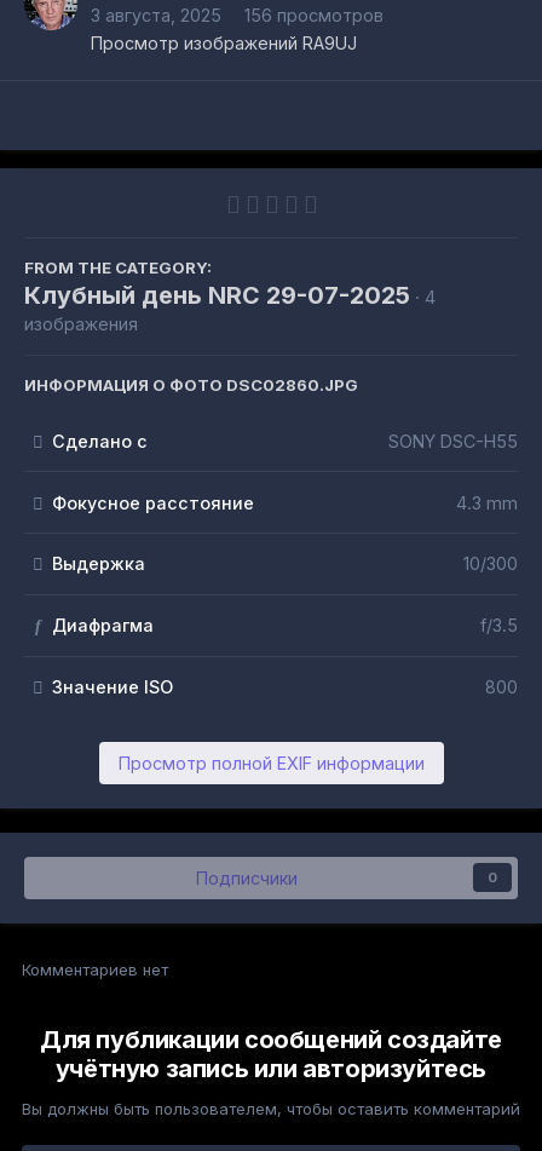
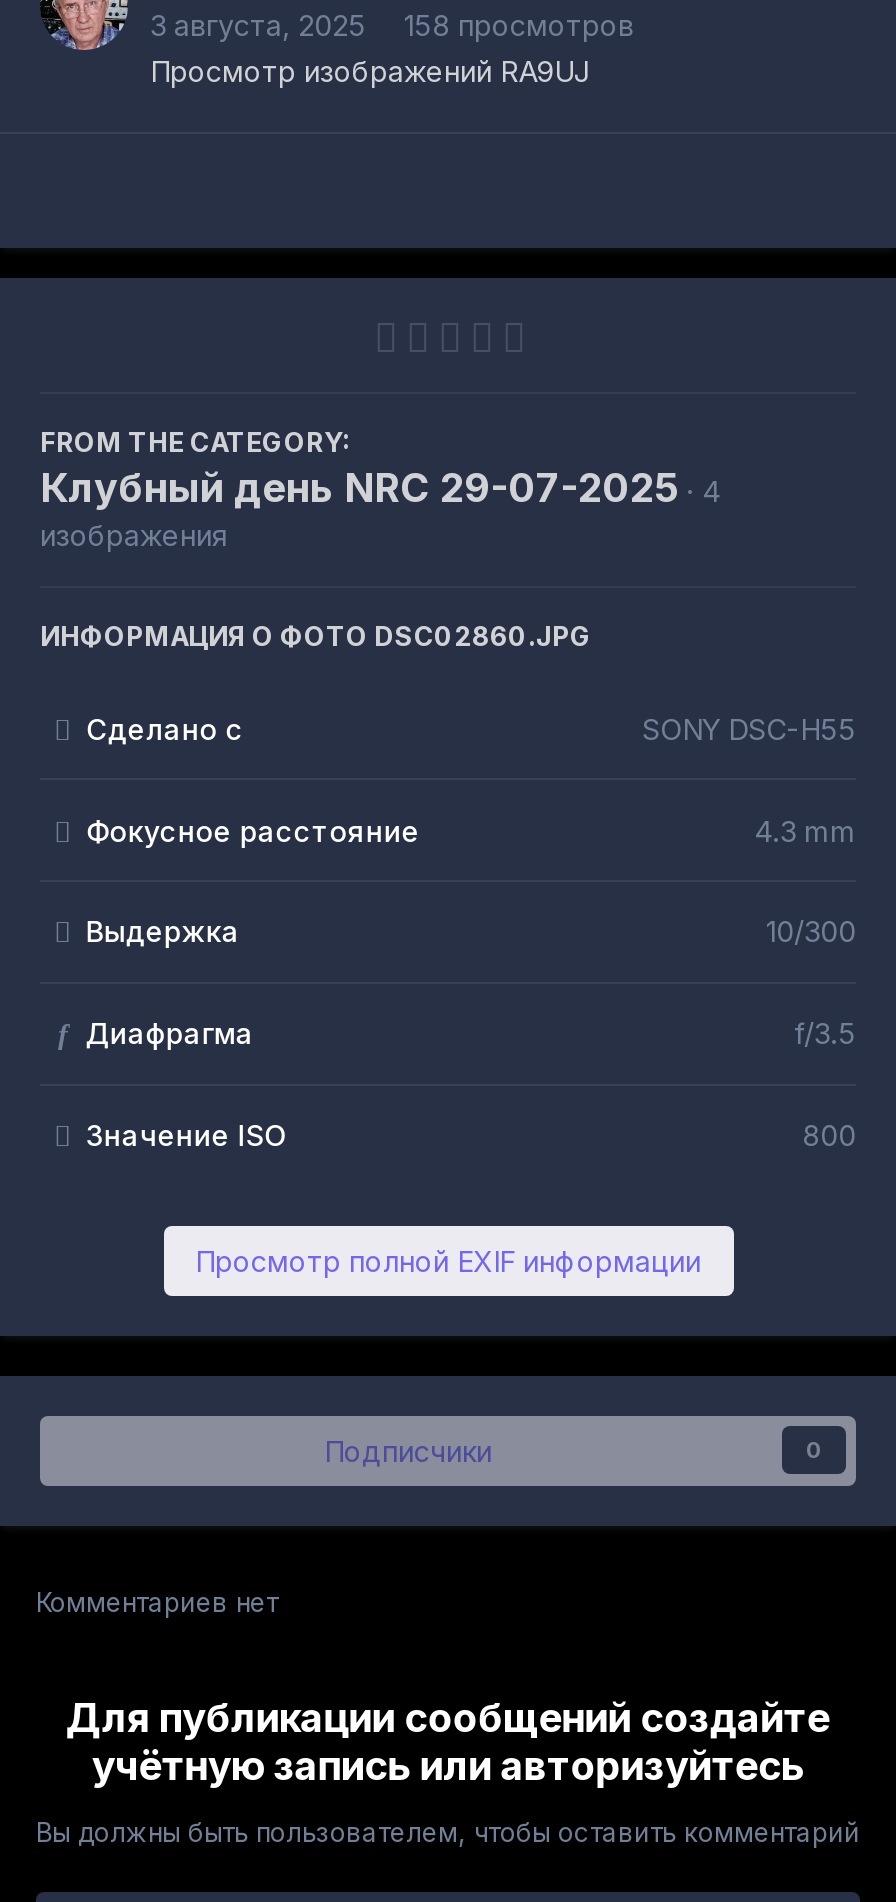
[244,5,384,25] 156 просмотров -> [404,8,634,42] 158 просмотров

